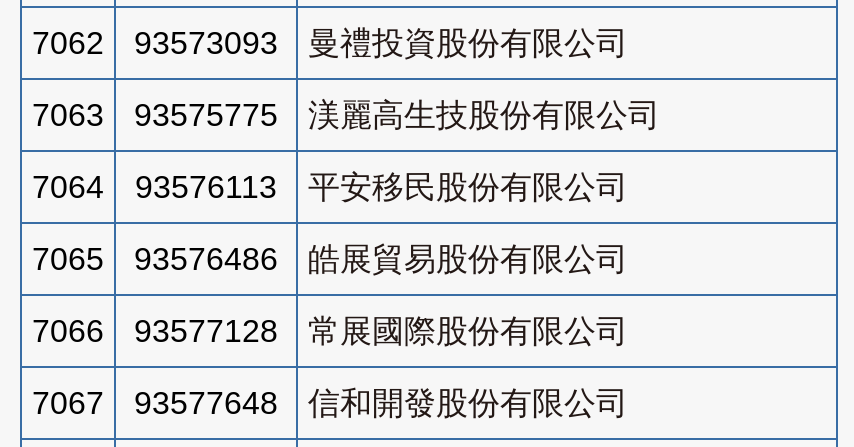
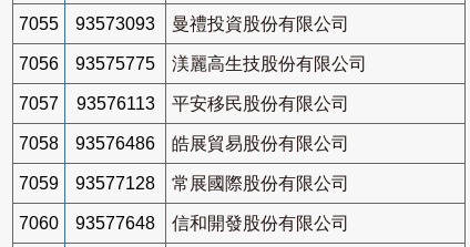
[32,26,628,60] 7062 93573093 曼禮投資股份有限公司 -> [19,14,349,33] 7055 93573093 曼禮投資股份有限公司
[32,98,660,132] 7063 93575775 渼麗高生技股份有限公司 -> [19,54,367,73] 7056 93575775 渼麗高生技股份有限公司
[32,170,628,204] 7064 93576113 平安移民股份有限公司 -> [19,94,349,113] 7057 93576113 平安移民股份有限公司
[32,242,628,276] 7065 93576486 皓展貿易股份有限公司 -> [19,134,349,153] 7058 93576486 皓展貿易股份有限公司
[32,314,628,348] 7066 93577128 常展國際股份有限公司 -> [19,174,349,193] 7059 93577128 常展國際股份有限公司
[32,386,628,420] 7067 93577648 信和開發股份有限公司 -> [19,214,349,232] 7060 93577648 信和開發股份有限公司

